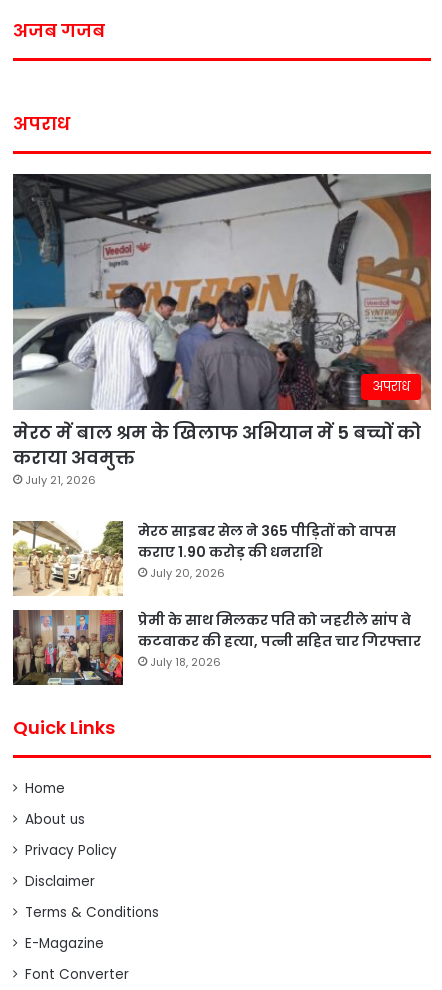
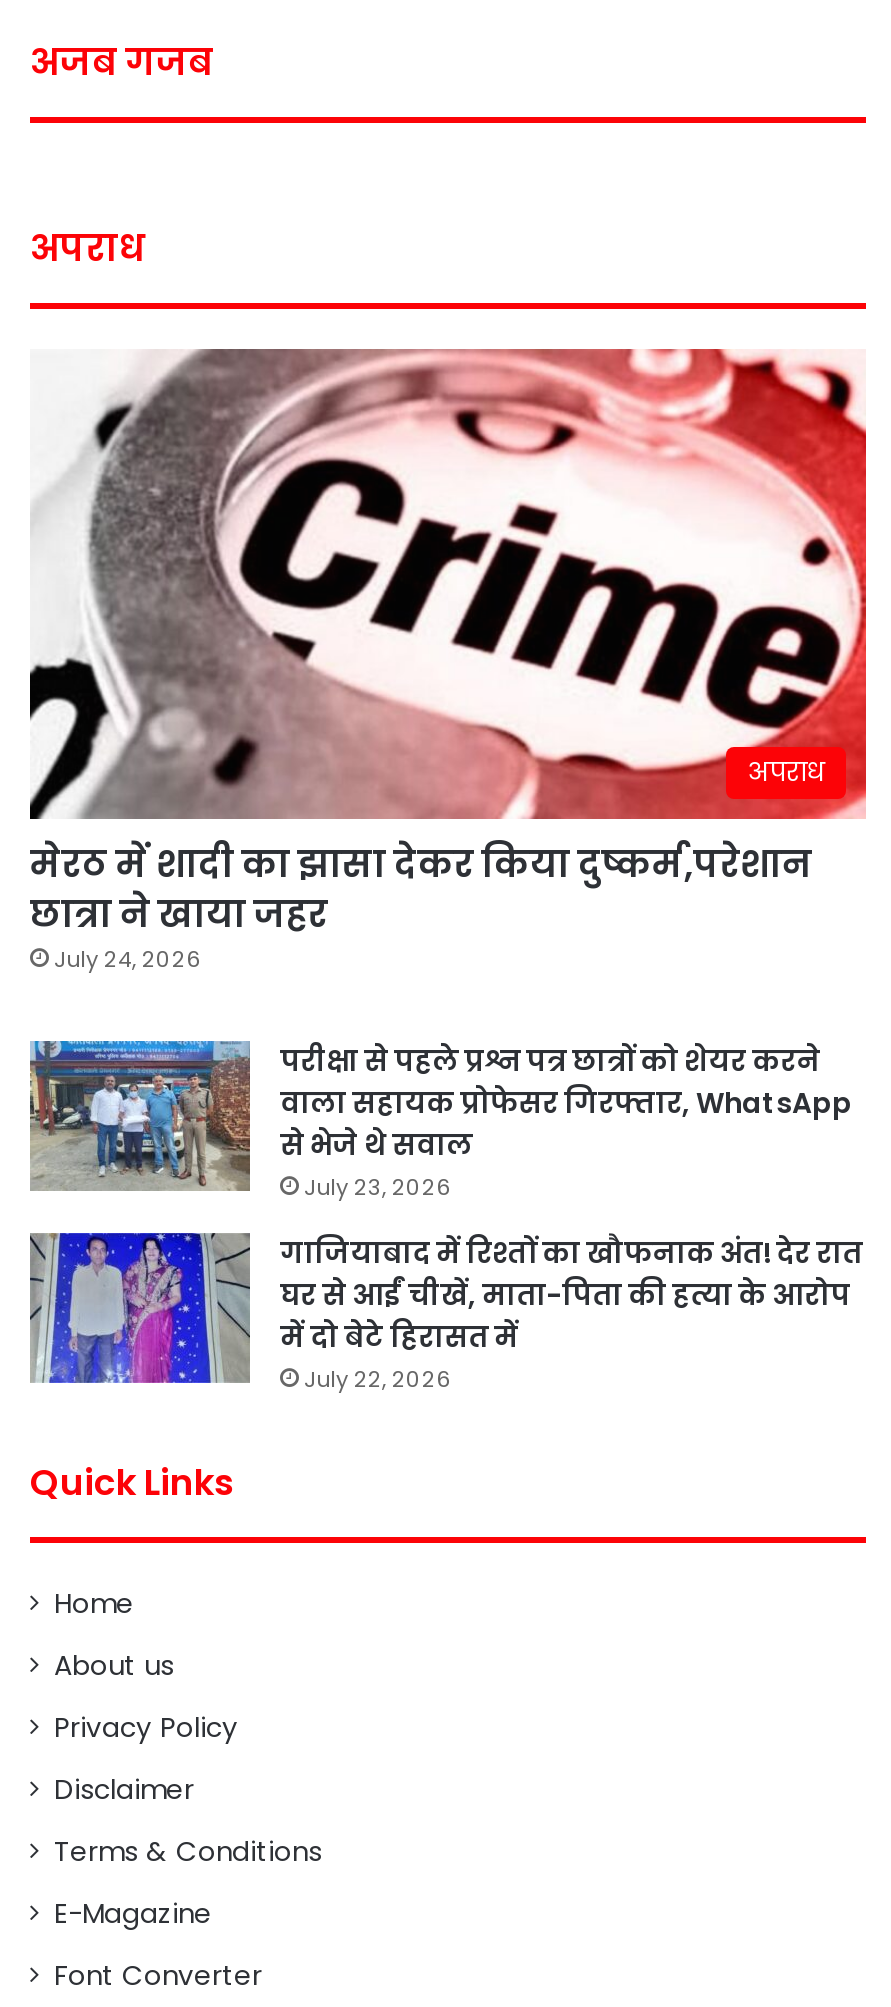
[12,173,432,488] [image] | मेरठ में बाल श्रम के खिलाफ अभियान में 5 बच्चों को | कराया अवमुक्त | July 21, 2026 -> [28,348,868,975] [image] | मेरठ में शादी का झासा देकर किया दुष्कर्म,परेशान | छात्रा ने खाया जहर | July 24, 2026
[13,520,396,596] [image] | मेरठ साइबर सेल ने 365 पीड़ितों को वापस | कराए 1.90 करोड़ की धनराशि | July 20, 2026 -> [30,1040,852,1203] [image] | परीक्षा से पहले प्रश्न पत्र छात्रों को शेयर करने | वाला सहायक प्रोफेसर गिरफ्तार, WhatsApp | से भेजे थे सवाल | July 23, 2026
[13,609,421,686] [image] | प्रेमी के साथ मिलकर पति को जहरीले सांप वे | कटवाकर की हत्या, पत्नी सहित चार गिरफ्तार | July 18, 2026 -> [30,1232,862,1395] [image] | गाजियाबाद में रिश्तों का खौफनाक अंत! देर रात | घर से आईं चीखें, माता-पिता की हत्या के आरोप | में दो बेटे हिरासत में | July 22, 2026

